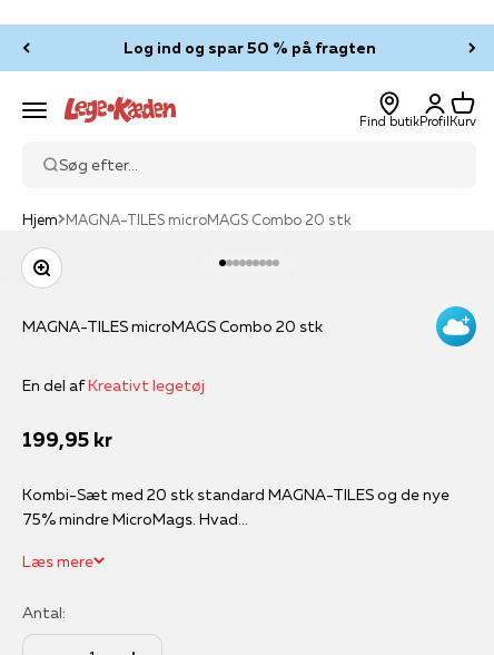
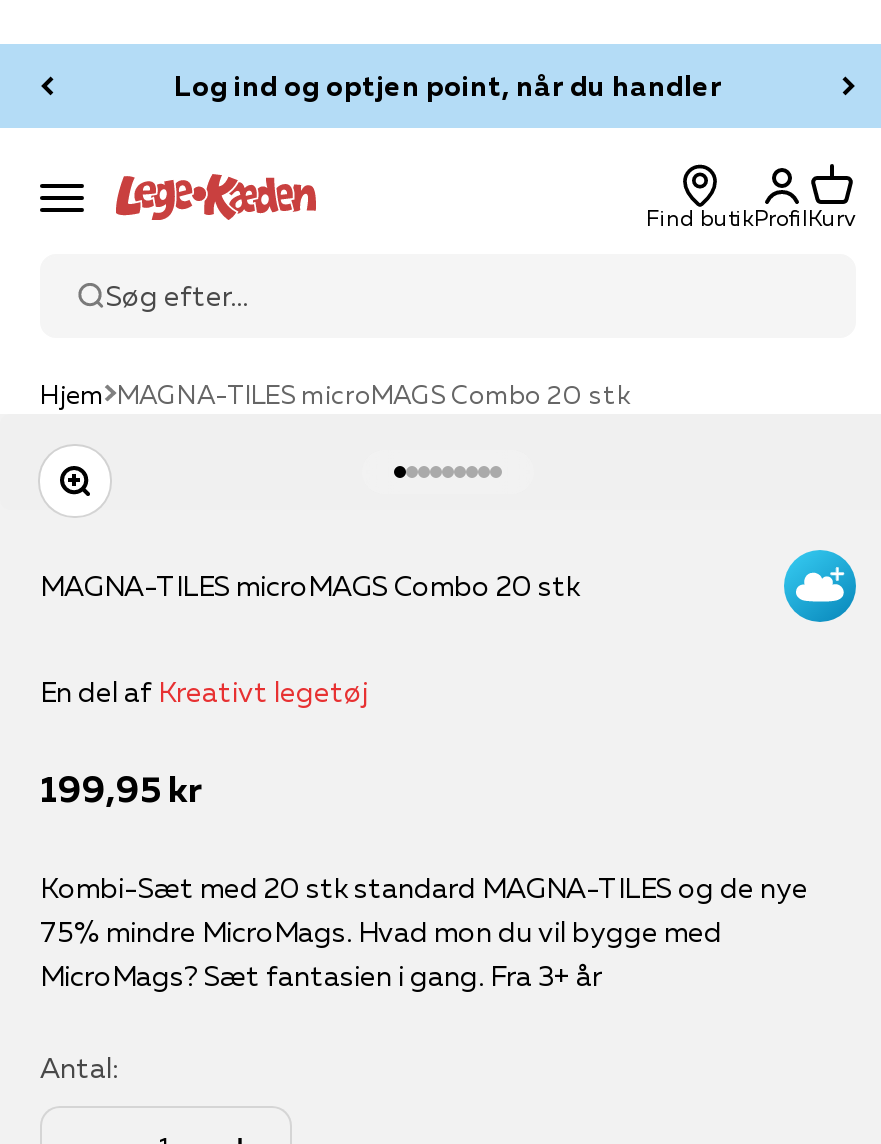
[123,38,376,58] Log ind og spar 50 % på fragten -> [174,68,722,104] Log ind og optjen point, når du handler
[22,509,248,571] 75% mindre MicroMags. Hvad... | Læs mere -> [40,913,722,993] 75% mindre MicroMags. Hvad mon du vil bygge med | MicroMags? Sæt fantasien i gang. Fra 3+ år

